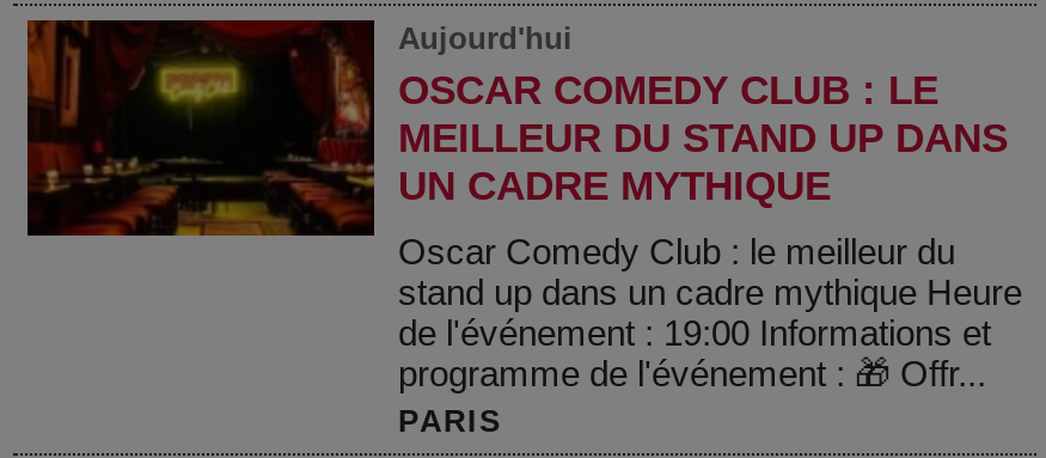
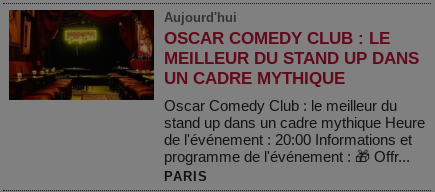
[398,313,991,354] de l'événement : 19:00 Informations et -> [164,131,412,148] de l'événement : 20:00 Informations et

